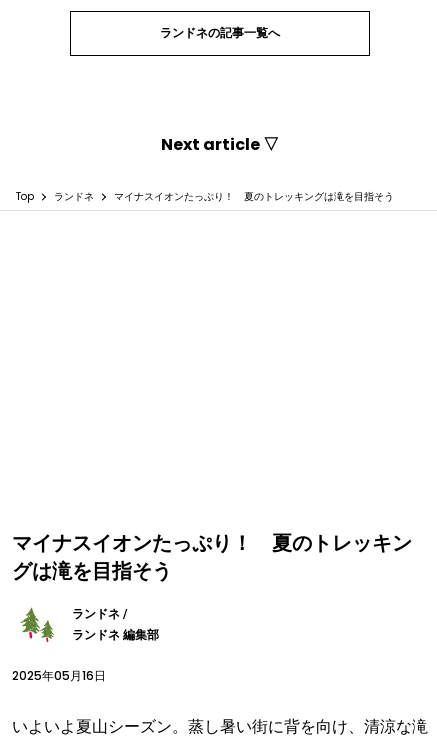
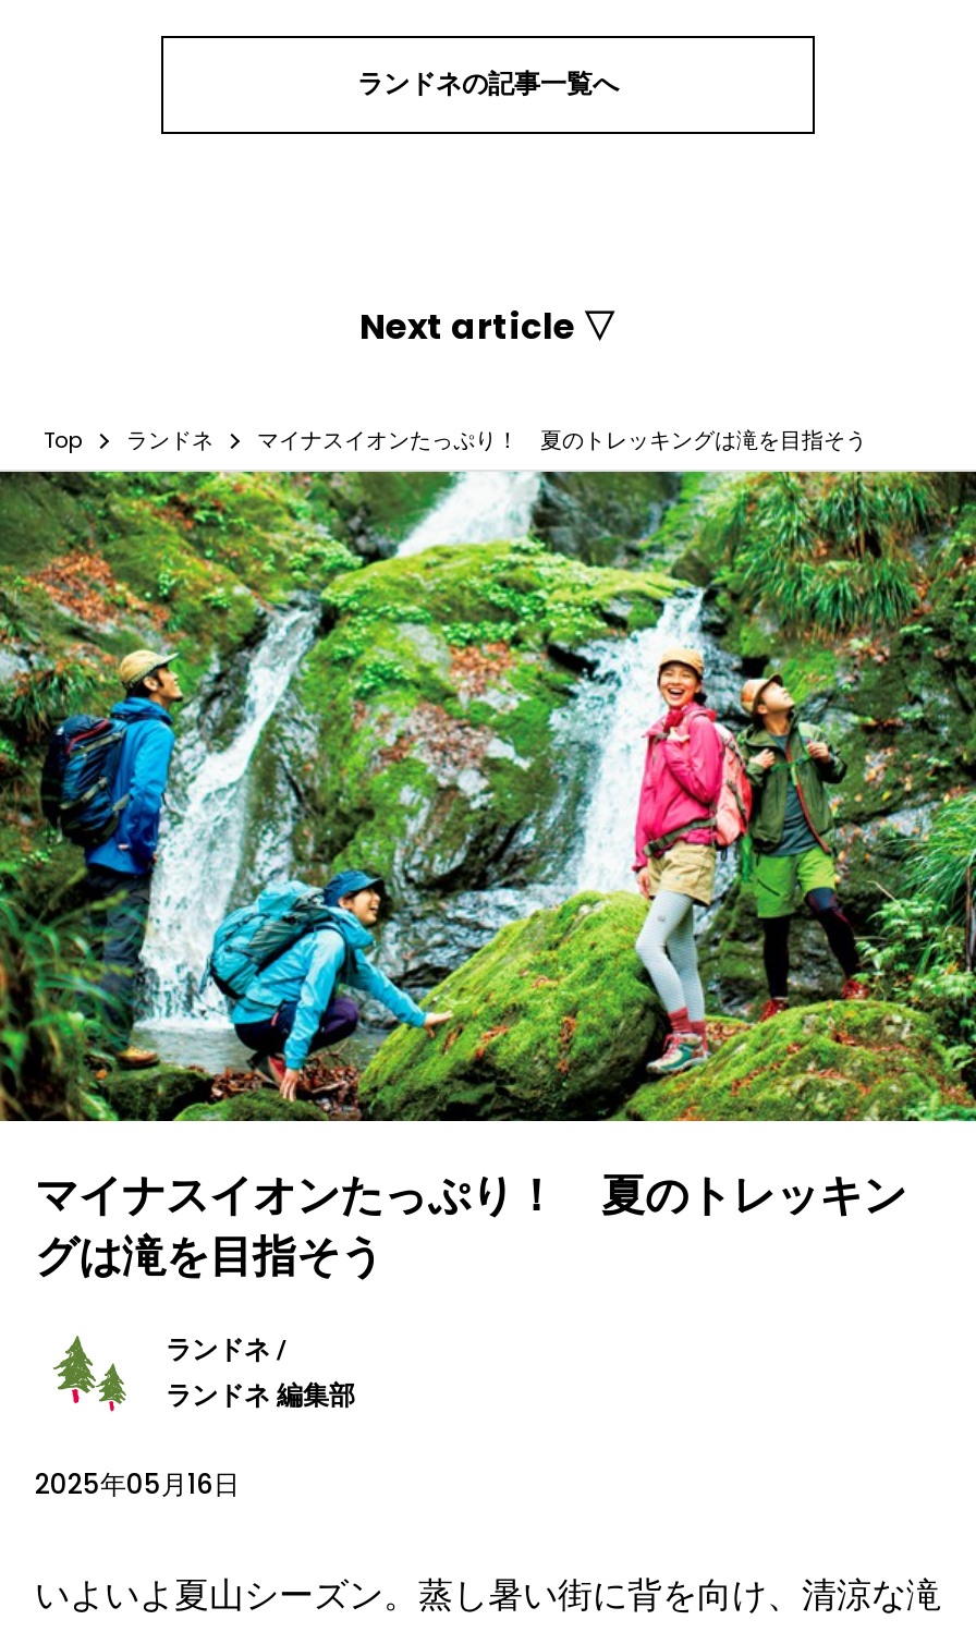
none -> [7,470,969,1123] [image]

